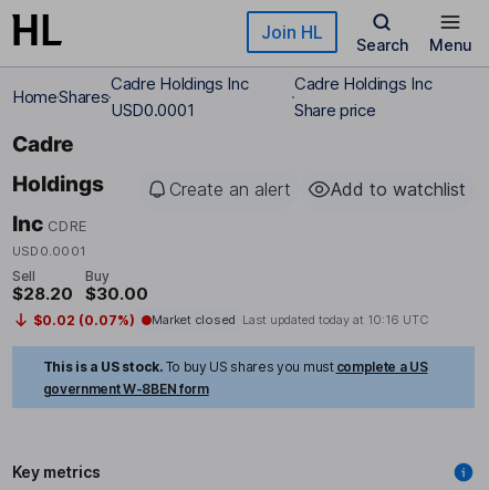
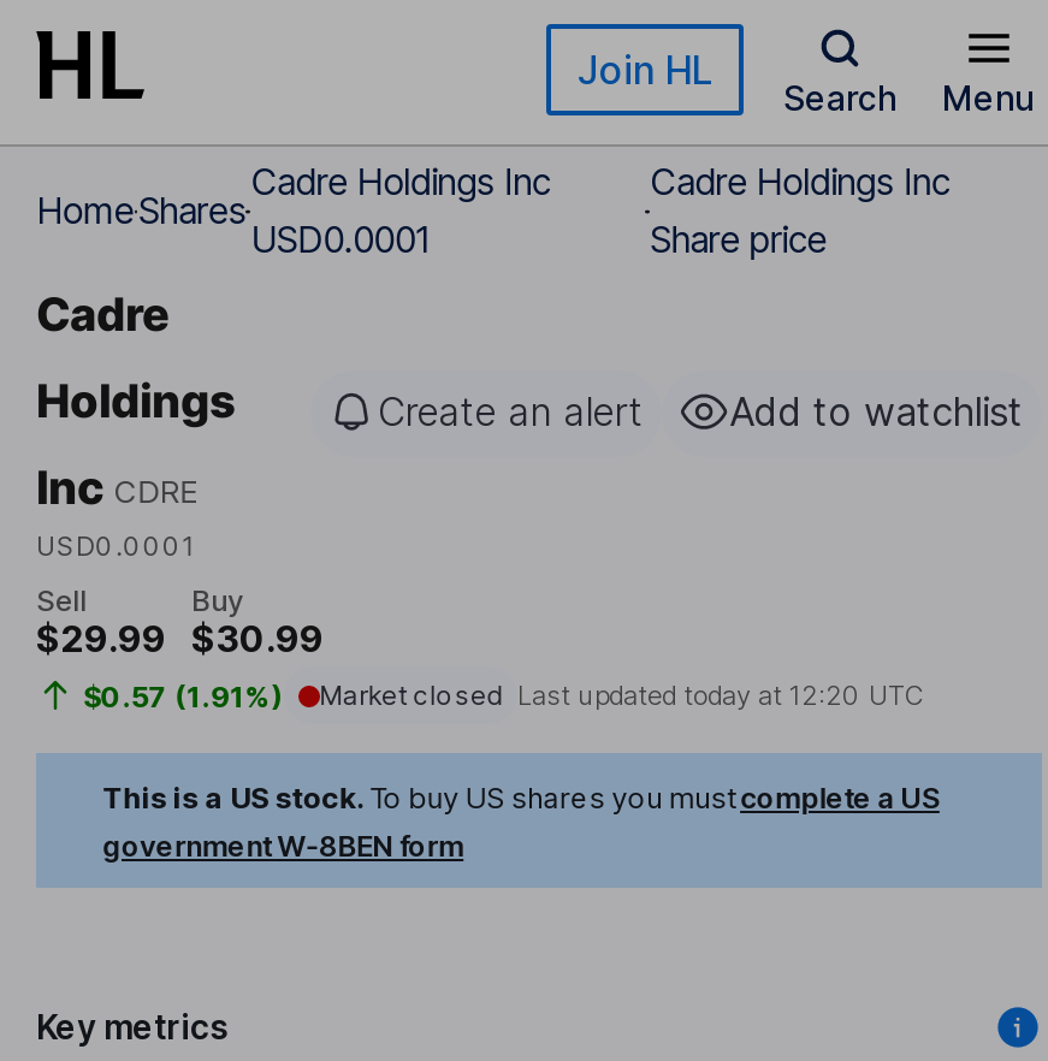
[12,284,73,305] $28.20 -> [36,617,166,663] $29.99
[85,284,148,305] $30.00 -> [191,617,324,663] $30.99
[34,312,135,328] $0.02 (0.07%) -> [83,678,283,714] $0.57 (1.91%)
[151,312,428,328] Market closed Last updated today at 10:16 UTC -> [319,679,924,713] Market closed Last updated today at 12:20 UTC

